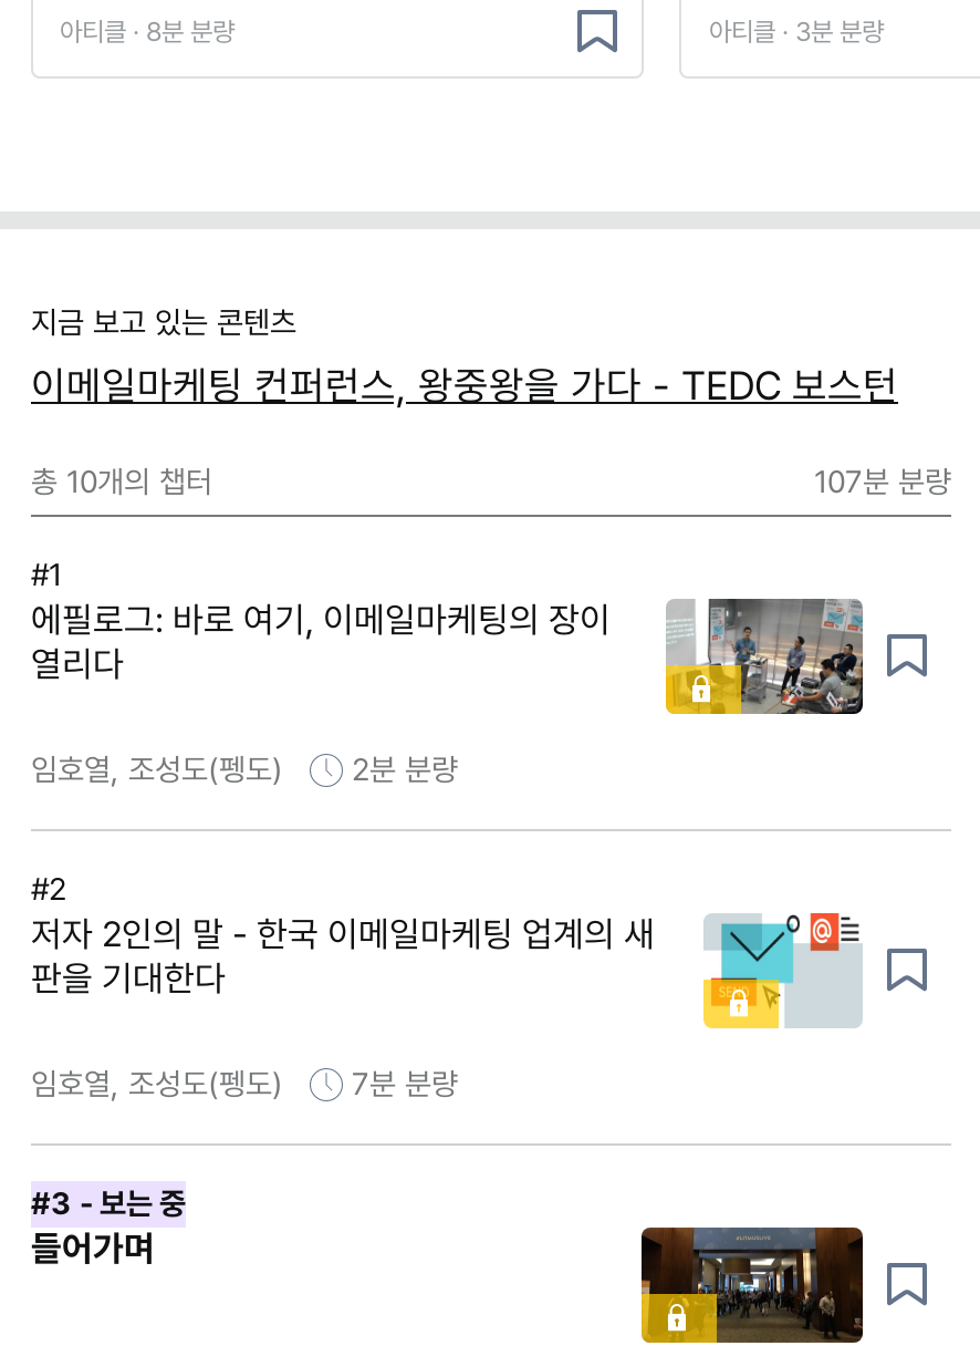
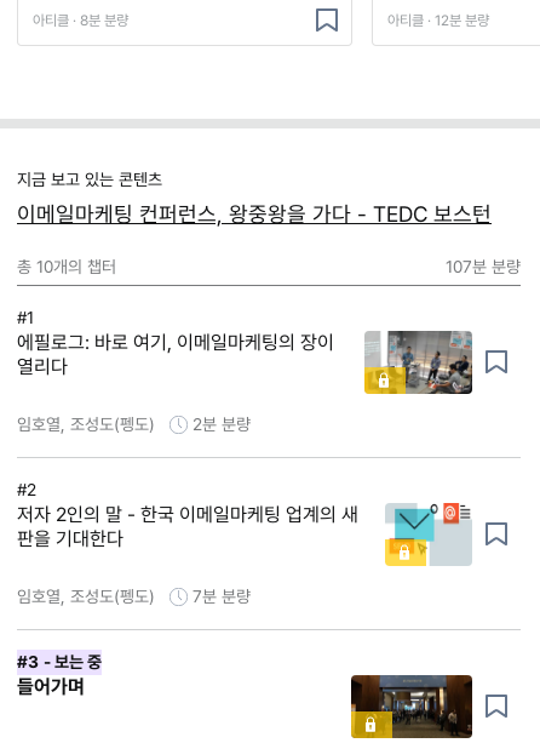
[709,17,884,48] 아티클 · 3분 분량 -> [388,12,490,29] 아티클 · 12분 분량

